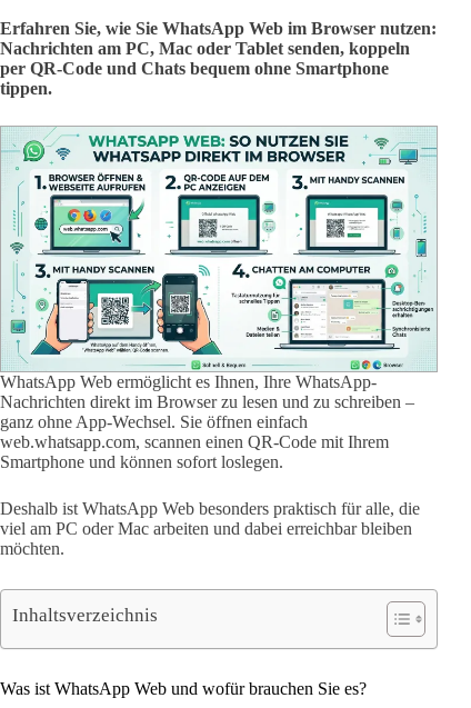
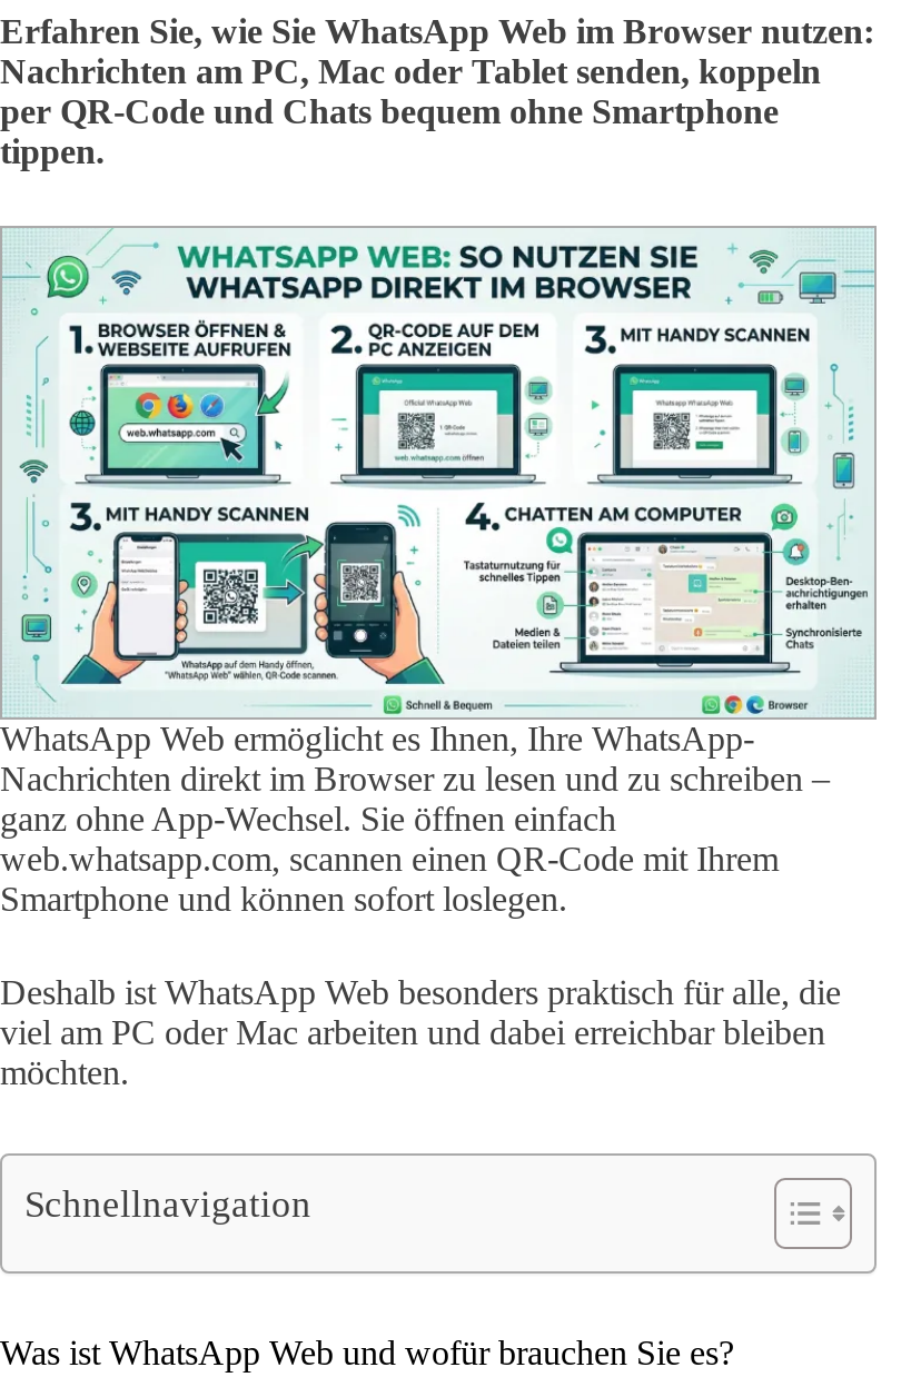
[12,604,158,625] Inhaltsverzeichnis -> [24,1183,311,1225] Schnellnavigation

